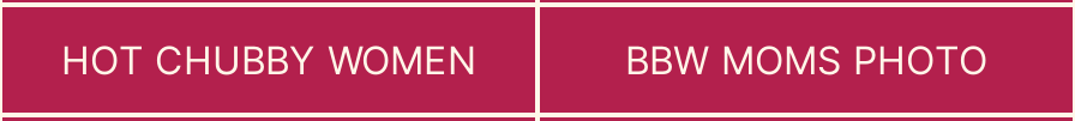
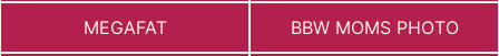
[61,37,476,85] HOT CHUBBY WOMEN -> [83,17,167,39] MEGAFAT

